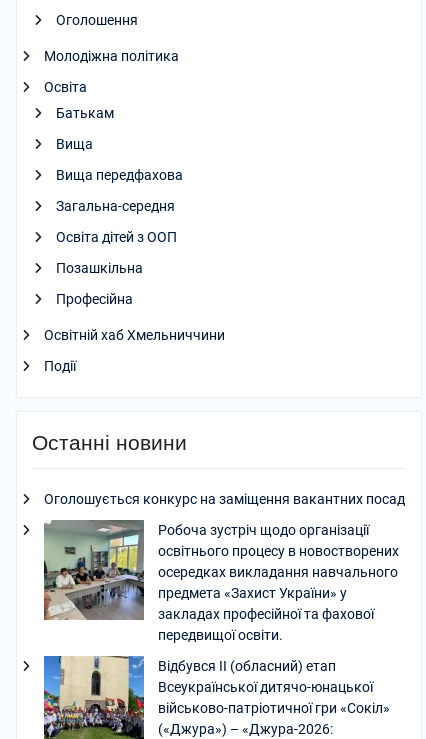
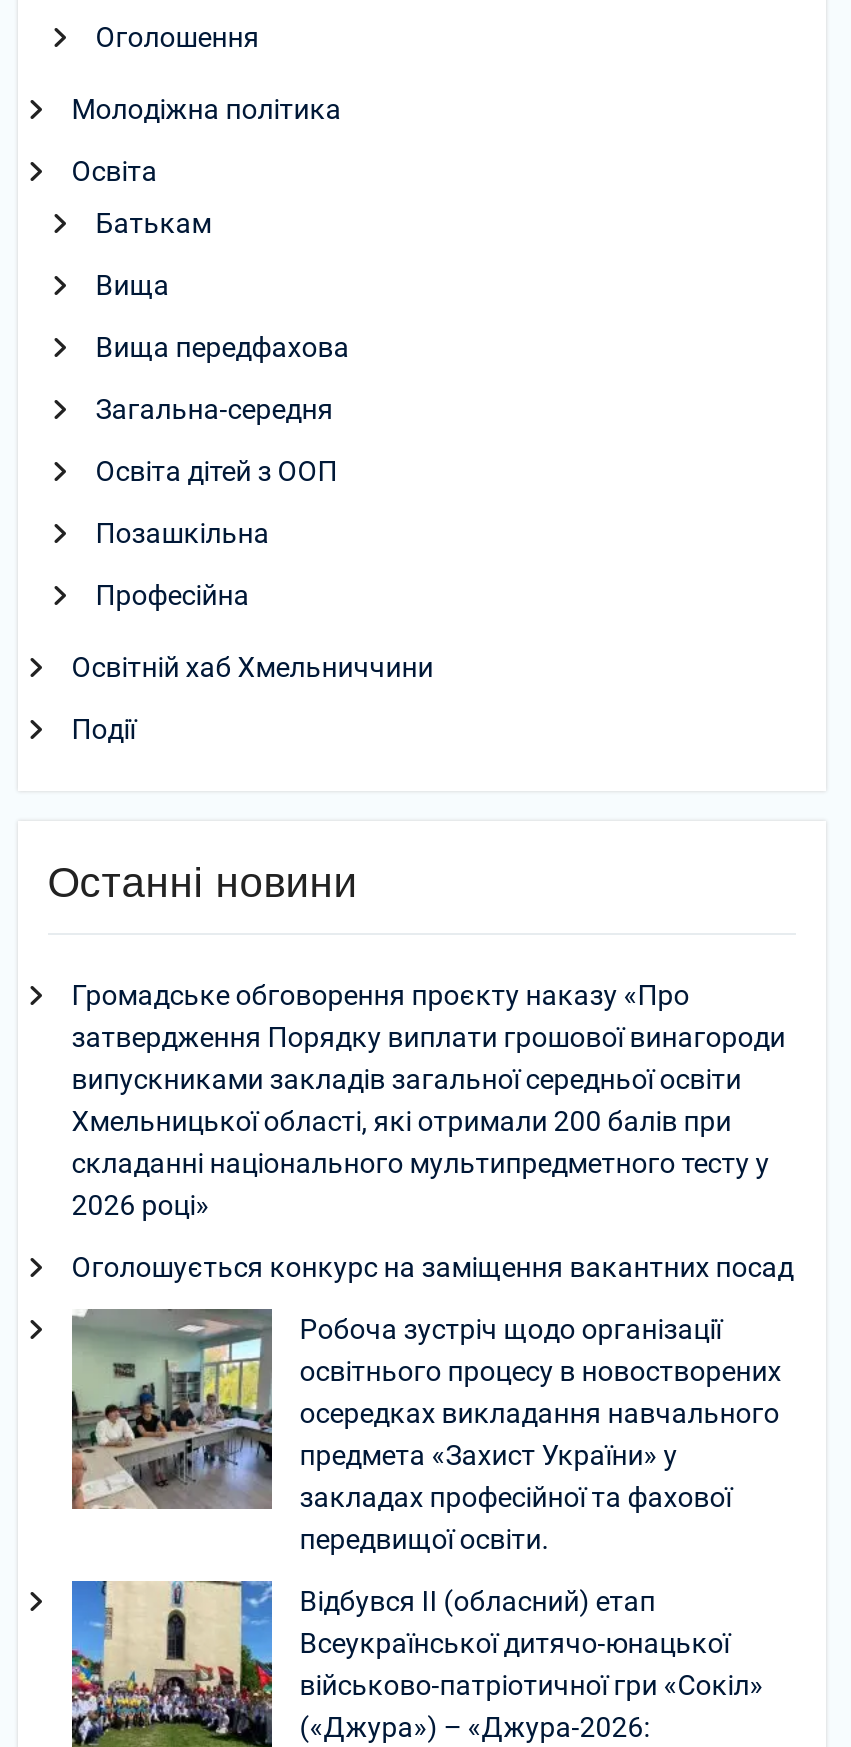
none -> [71,978,785,1220] Громадське обговорення проєкту наказу «Про | затвердження Порядку виплати грошової винагороди | випускниками закладів загальної середньої освіти | Хмельницької області, які отримали 200 балів при | складанні національного мультипредметного тесту у | 2026 році»

